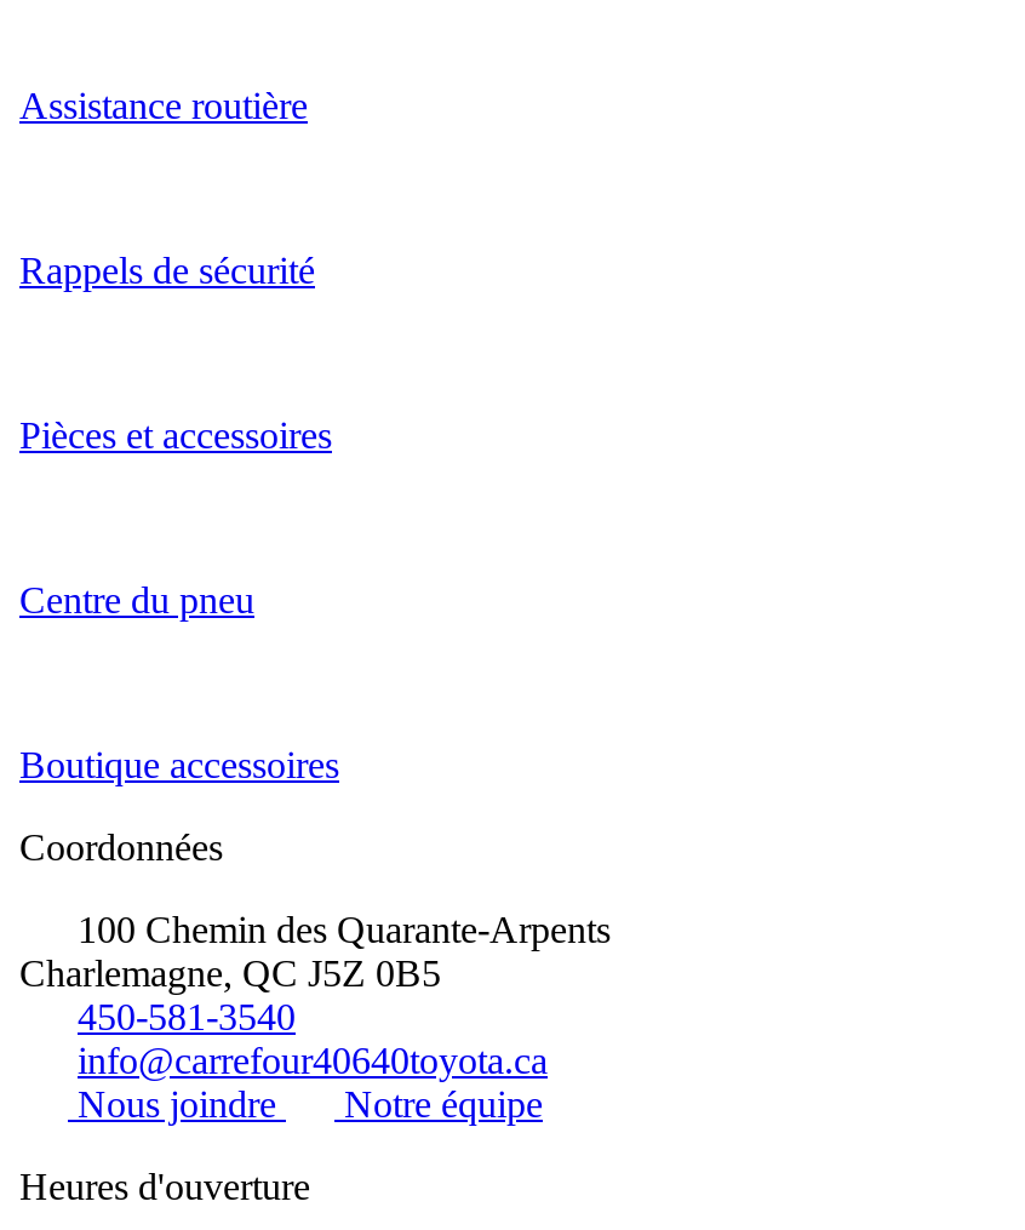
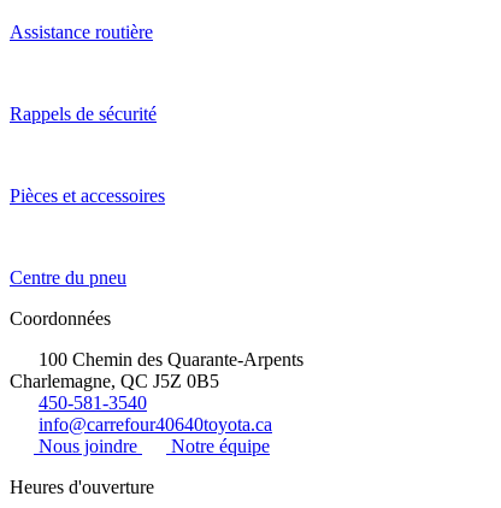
[19,744,339,785] Boutique accessoires -> none

